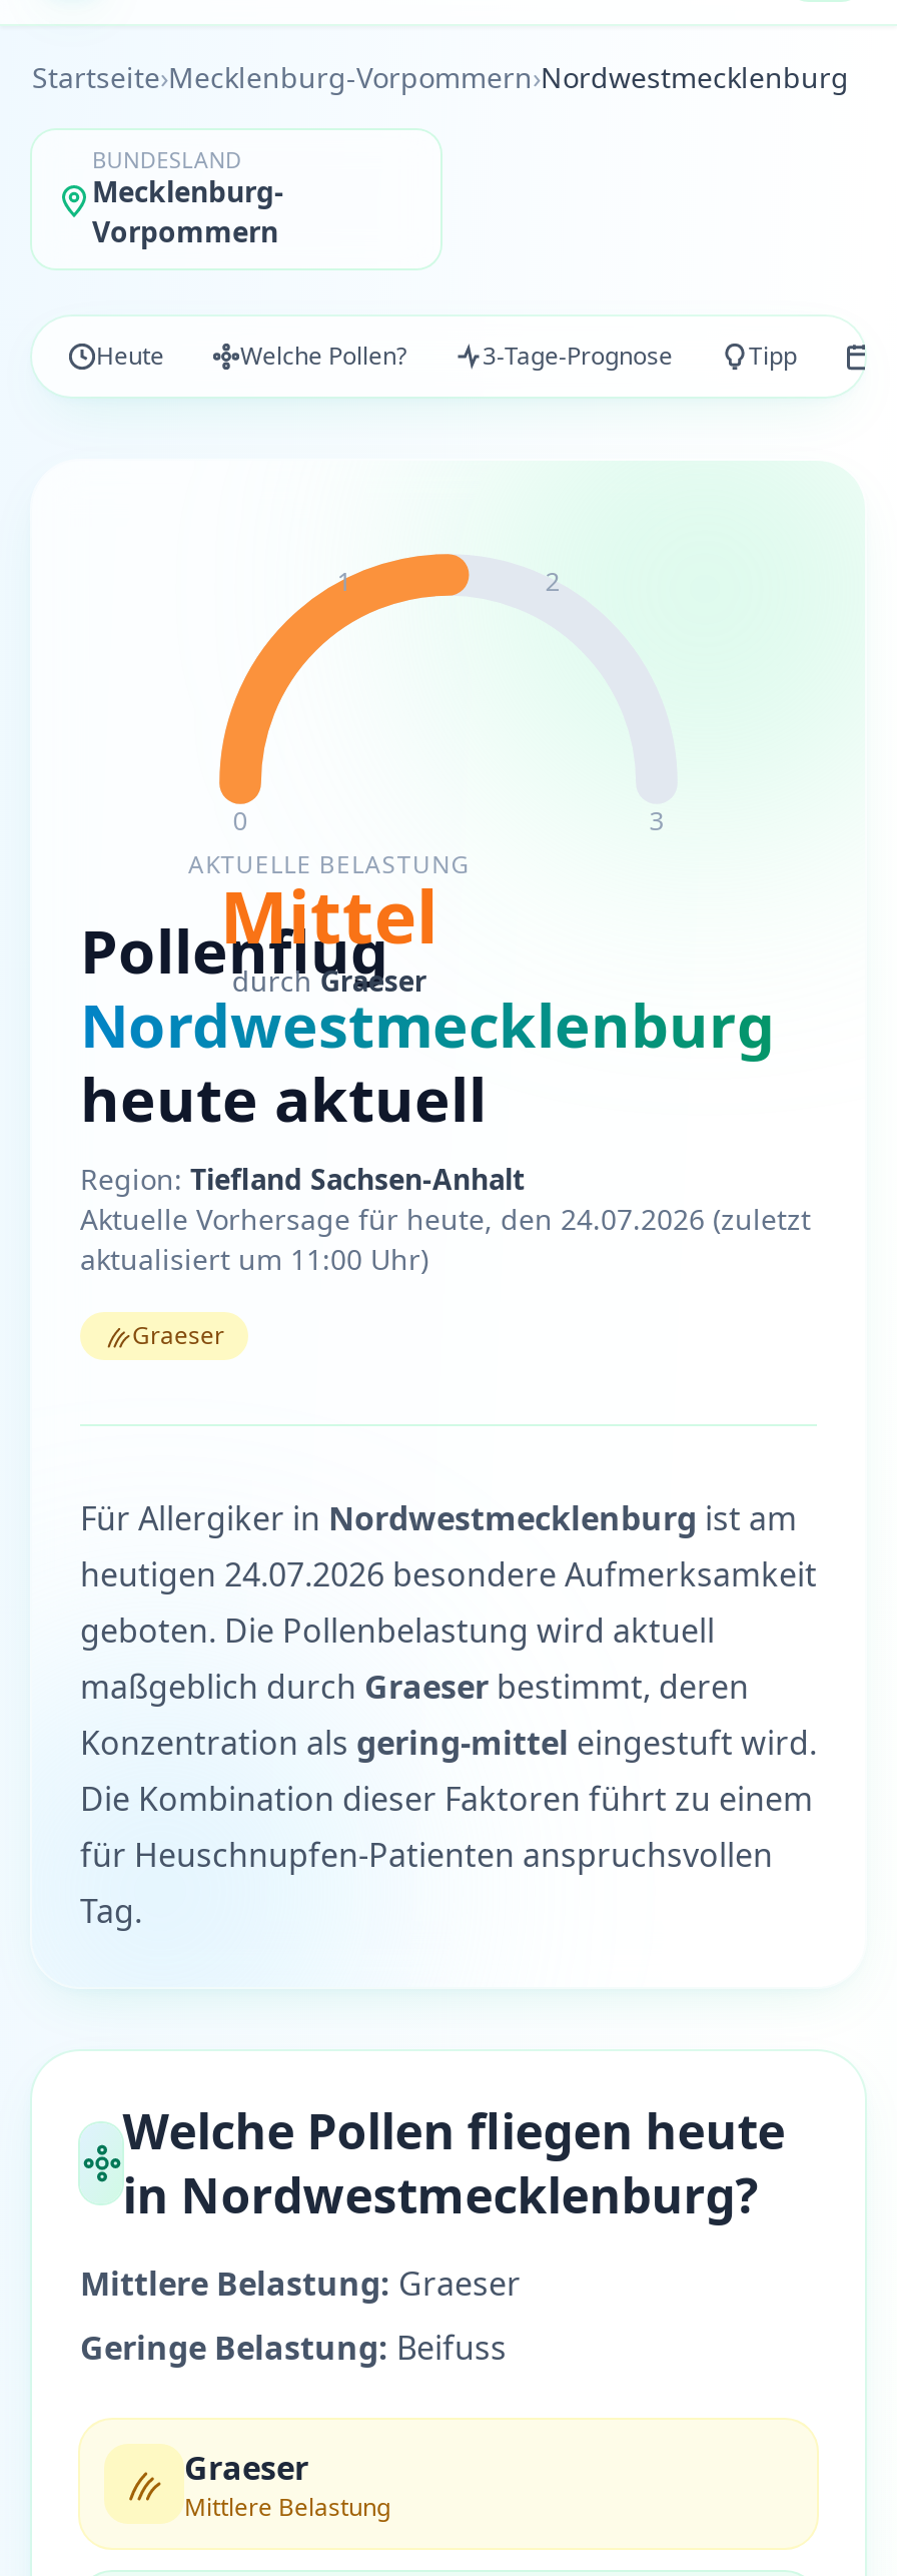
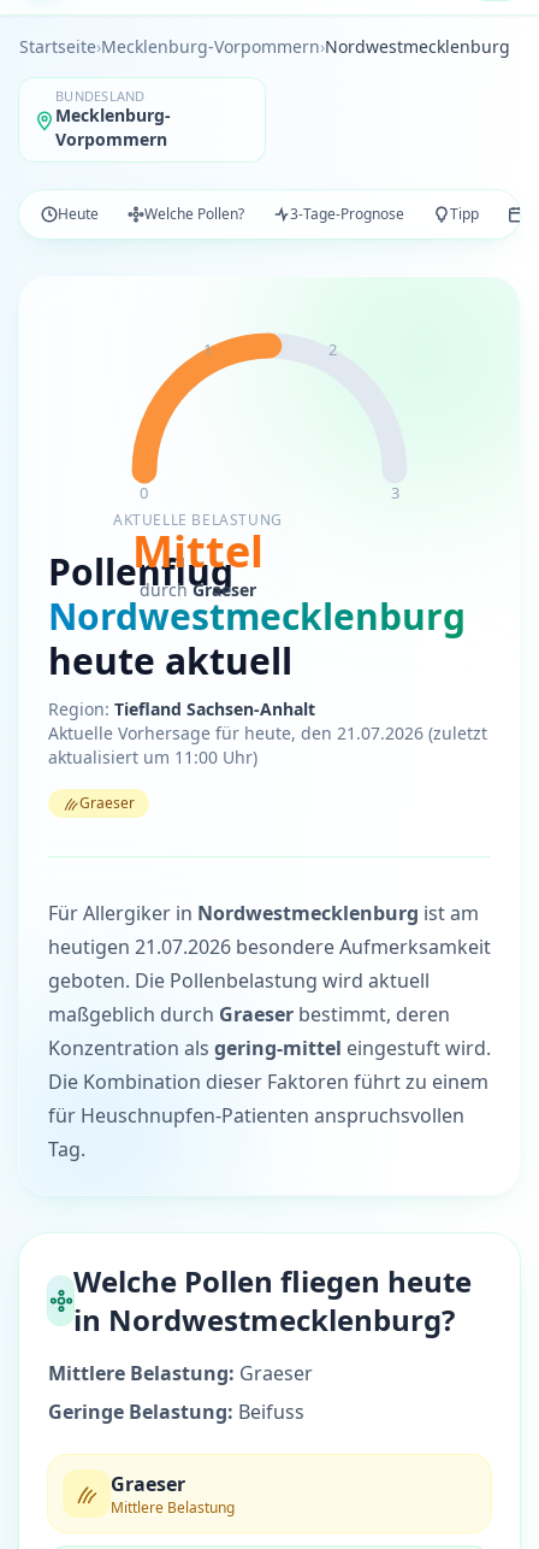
[80,1200,811,1238] Aktuelle Vorhersage für heute, den 24.07.2026 (zuletzt -> [48,722,487,744] Aktuelle Vorhersage für heute, den 21.07.2026 (zuletzt
[80,1552,817,1596] heutigen 24.07.2026 besondere Aufmerksamkeit -> [48,933,491,960] heutigen 21.07.2026 besondere Aufmerksamkeit

